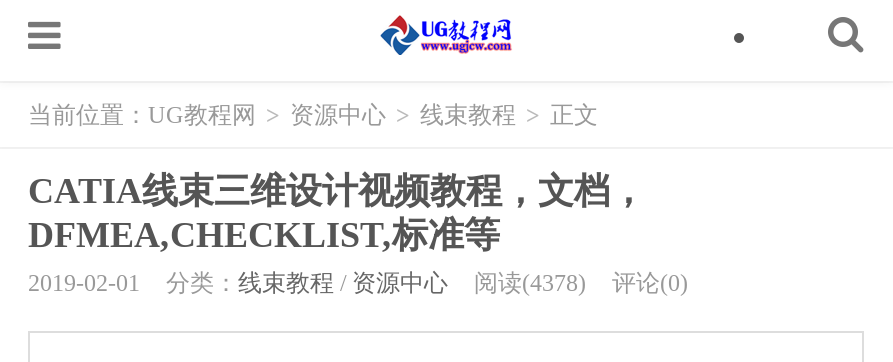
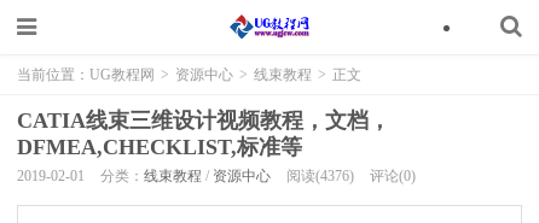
[28,269,688,297] 2019-02-01 分类：线束教程/资源中心 阅读(4378) 评论(0) -> [17,168,416,184] 2019-02-01 分类：线束教程/资源中心 阅读(4376) 评论(0)

